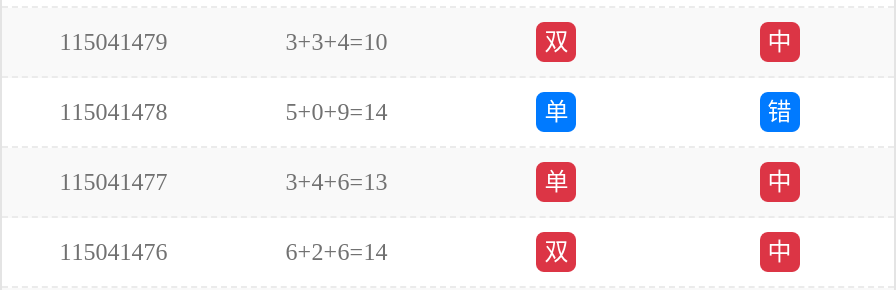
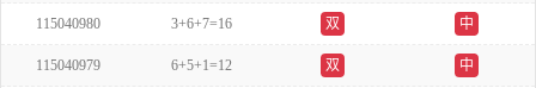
[60,28,168,56] 115041479 -> [36,15,100,32] 115040980
[286,28,388,56] 3+3+4=10 -> [171,15,232,32] 3+6+7=16
[60,98,792,266] 115041478 | 5+0+9=14 | 单 | 错 | 115041477 | 3+4+6=13 | 单 | 中 | 115041476 | 6+2+6=14 -> [36,57,232,74] 115040979 | 6+5+1=12

